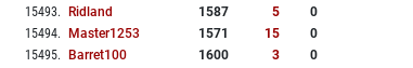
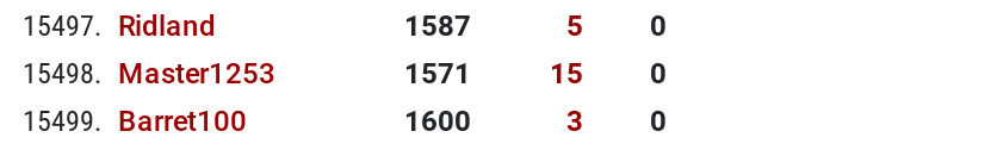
[25,5,113,20] 15493. Ridland -> [23,10,216,43] 15497. Ridland
[25,26,140,41] 15494. Master1253 -> [23,58,275,91] 15498. Master1253
[25,48,127,63] 15495. Barret100 -> [23,105,247,139] 15499. Barret100

